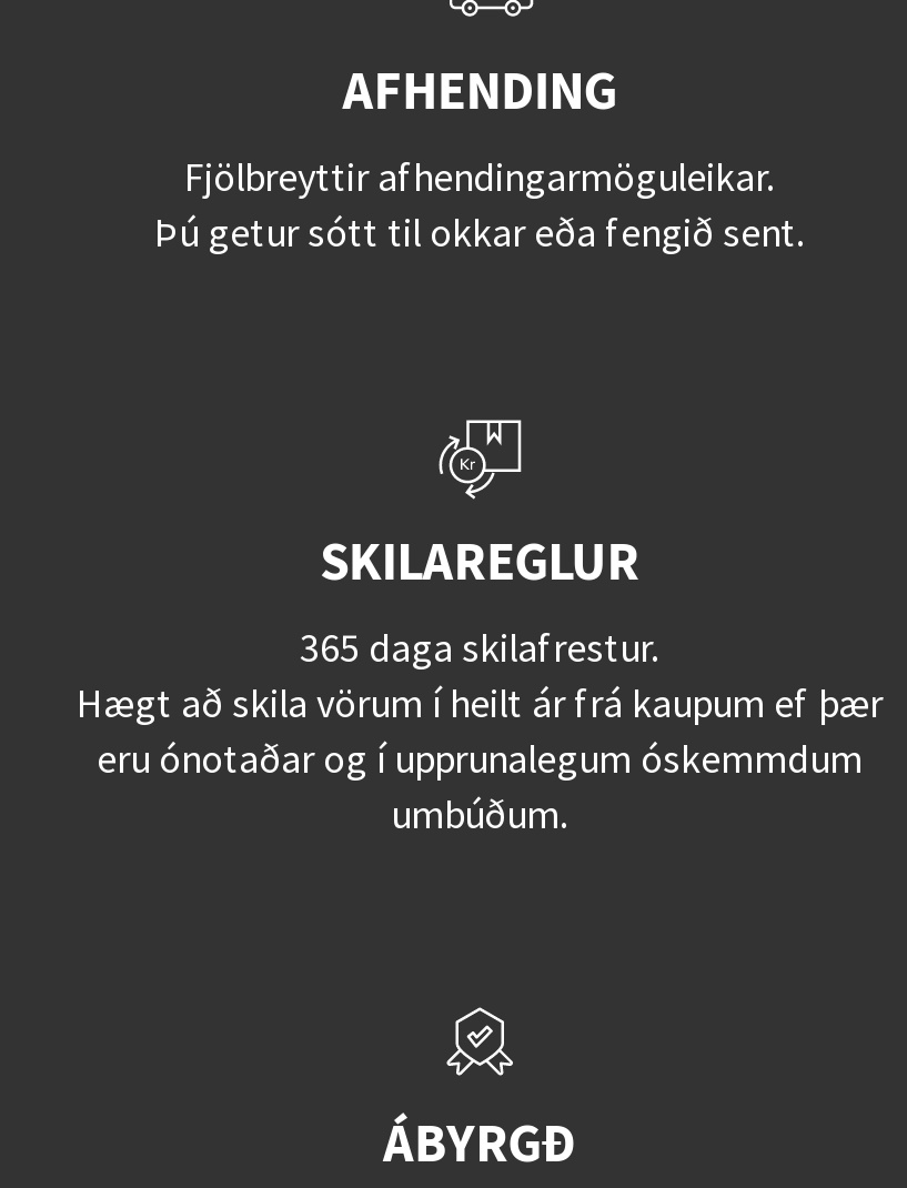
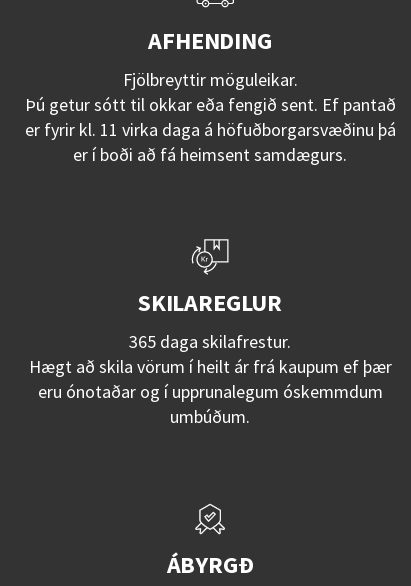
[154,151,805,258] Fjölbreyttir afhendingarmöguleikar. | Þú getur sótt til okkar eða fengið sent. -> [24,68,395,166] Fjölbreyttir möguleikar. | Þú getur sótt til okkar eða fengið sent. Ef pantað | er fyrir kl. 11 virka daga á höfuðborgarsvæðinu þá | er í boði að fá heimsent samdægurs.

